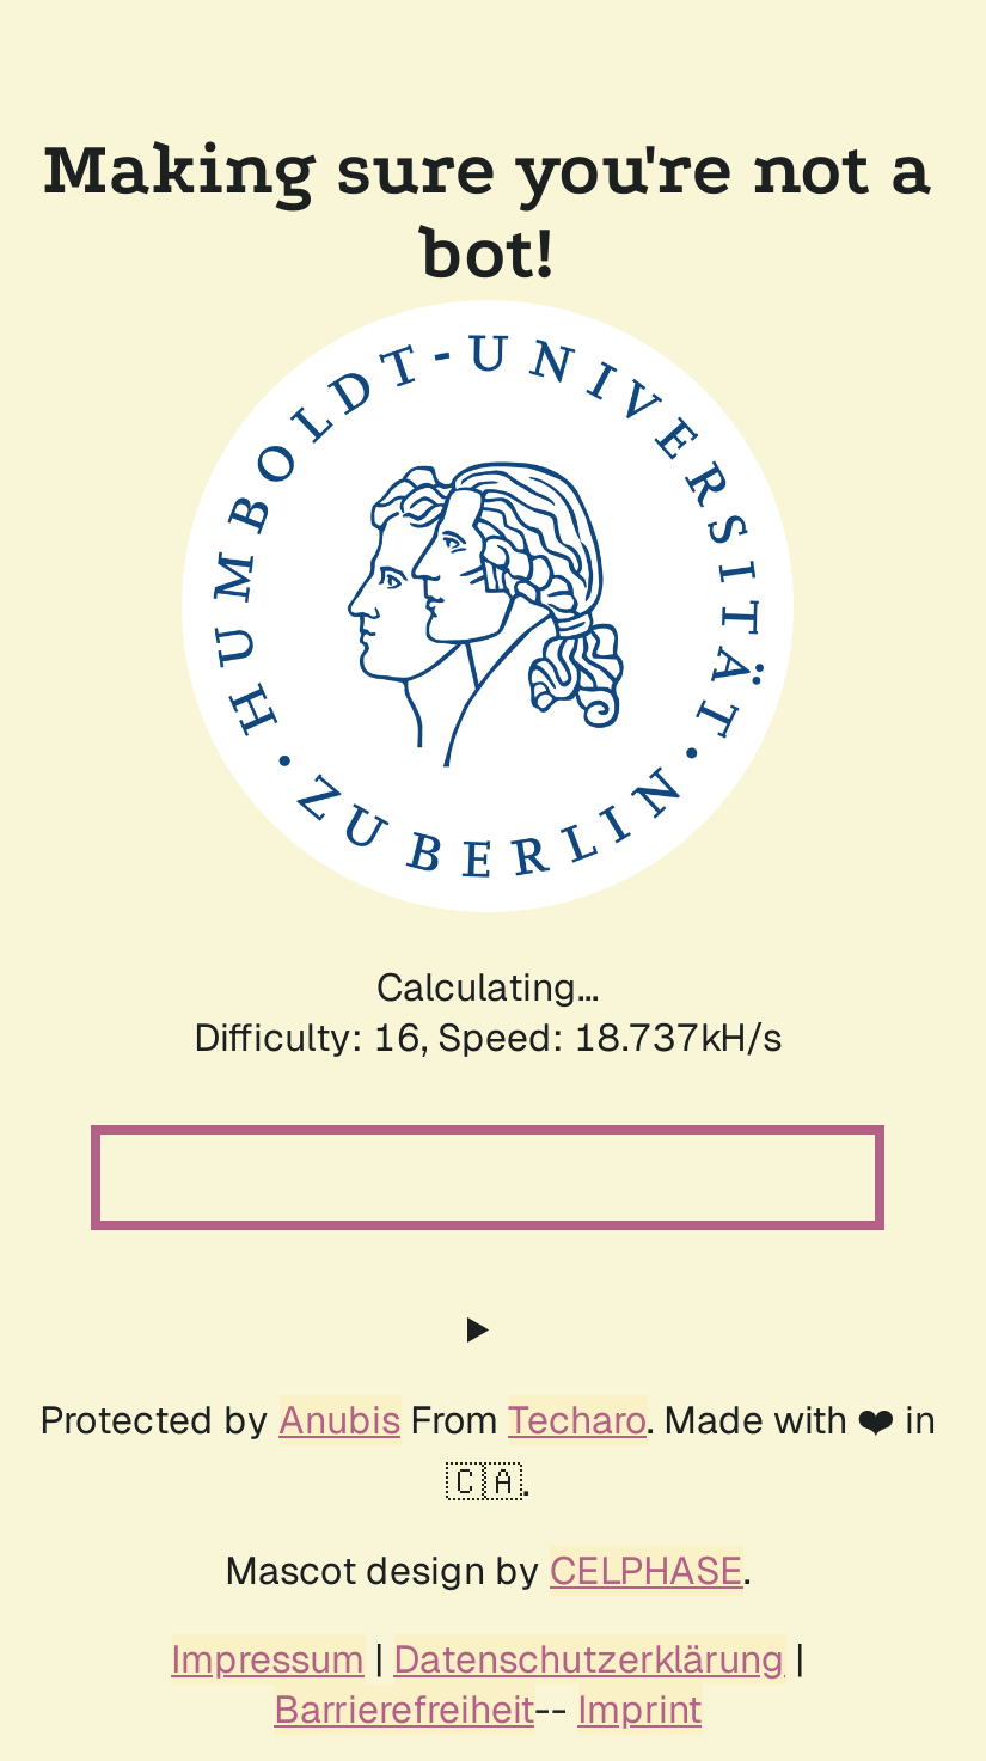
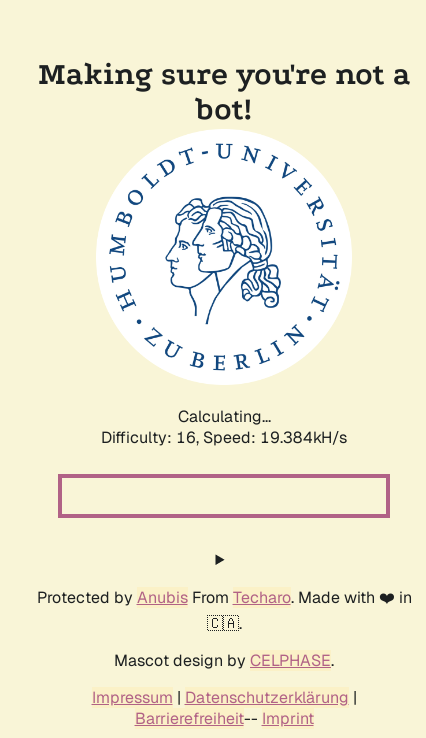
[194,1013,782,1063] Difficulty: 16, Speed: 18.737kH/s -> [101,427,347,448] Difficulty: 16, Speed: 19.384kH/s

